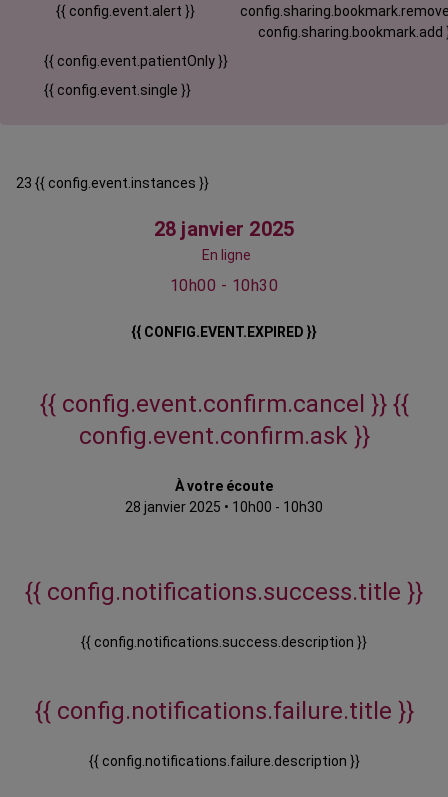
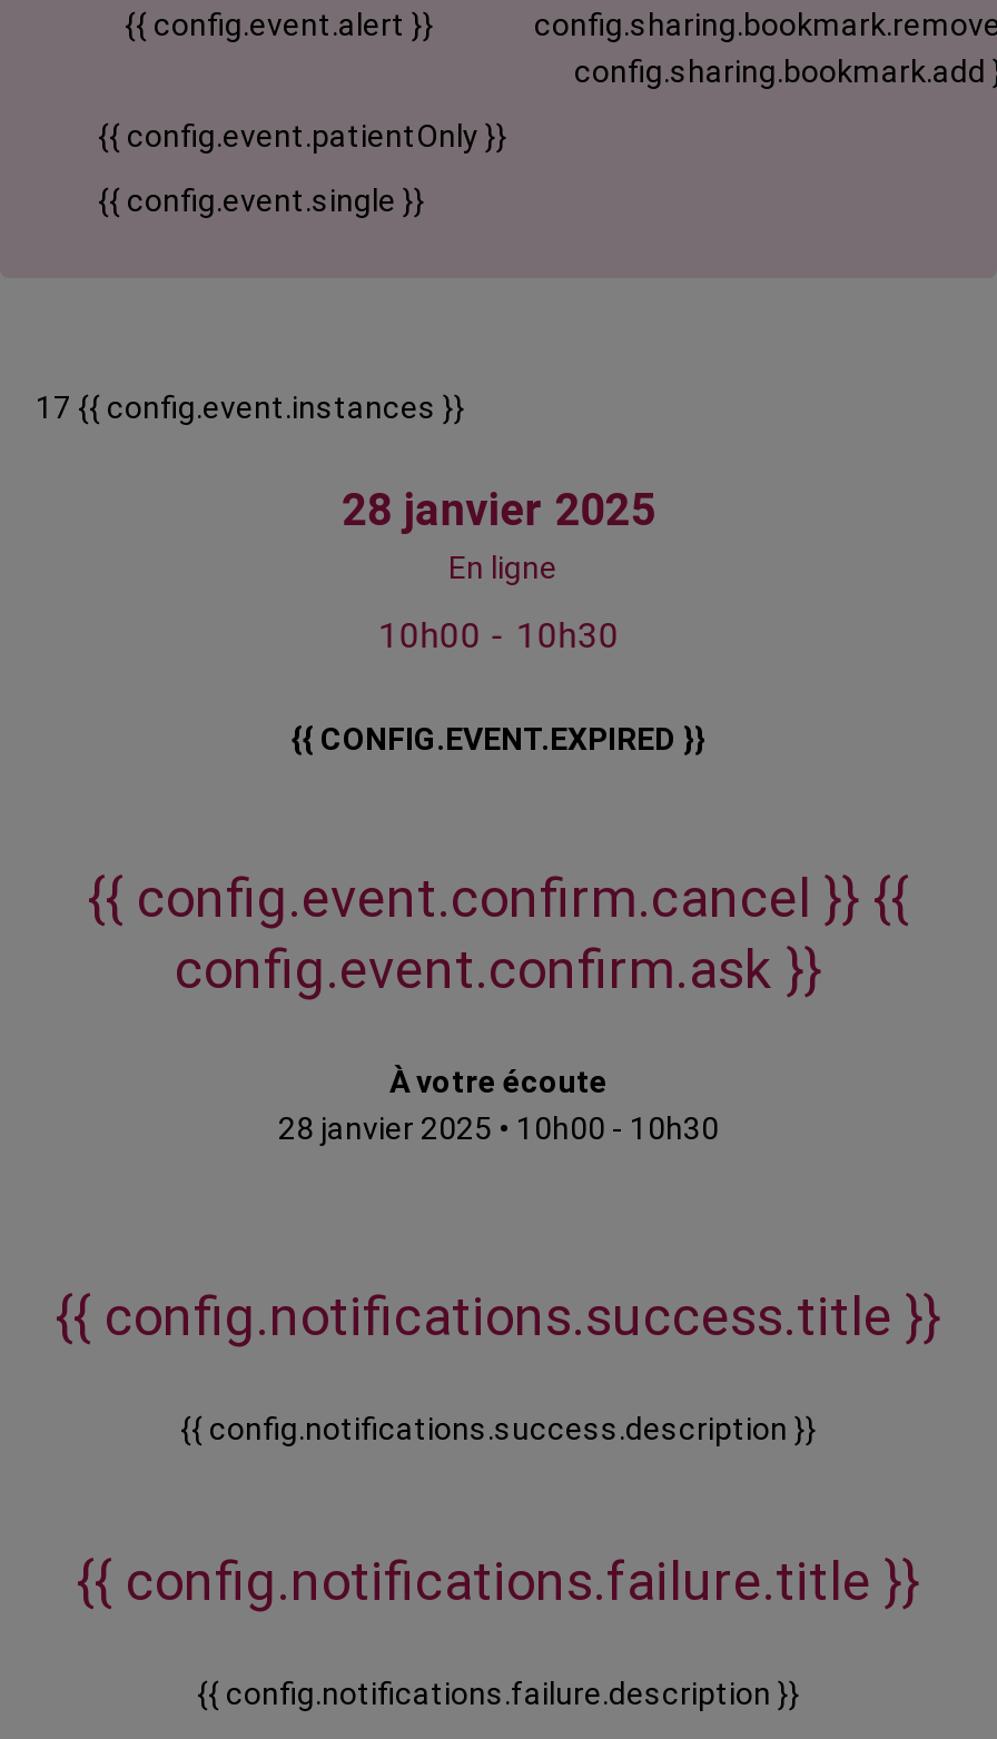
[16,175,209,191] 23 {{ config.event.instances }} -> [36,390,465,426] 17 {{ config.event.instances }}

